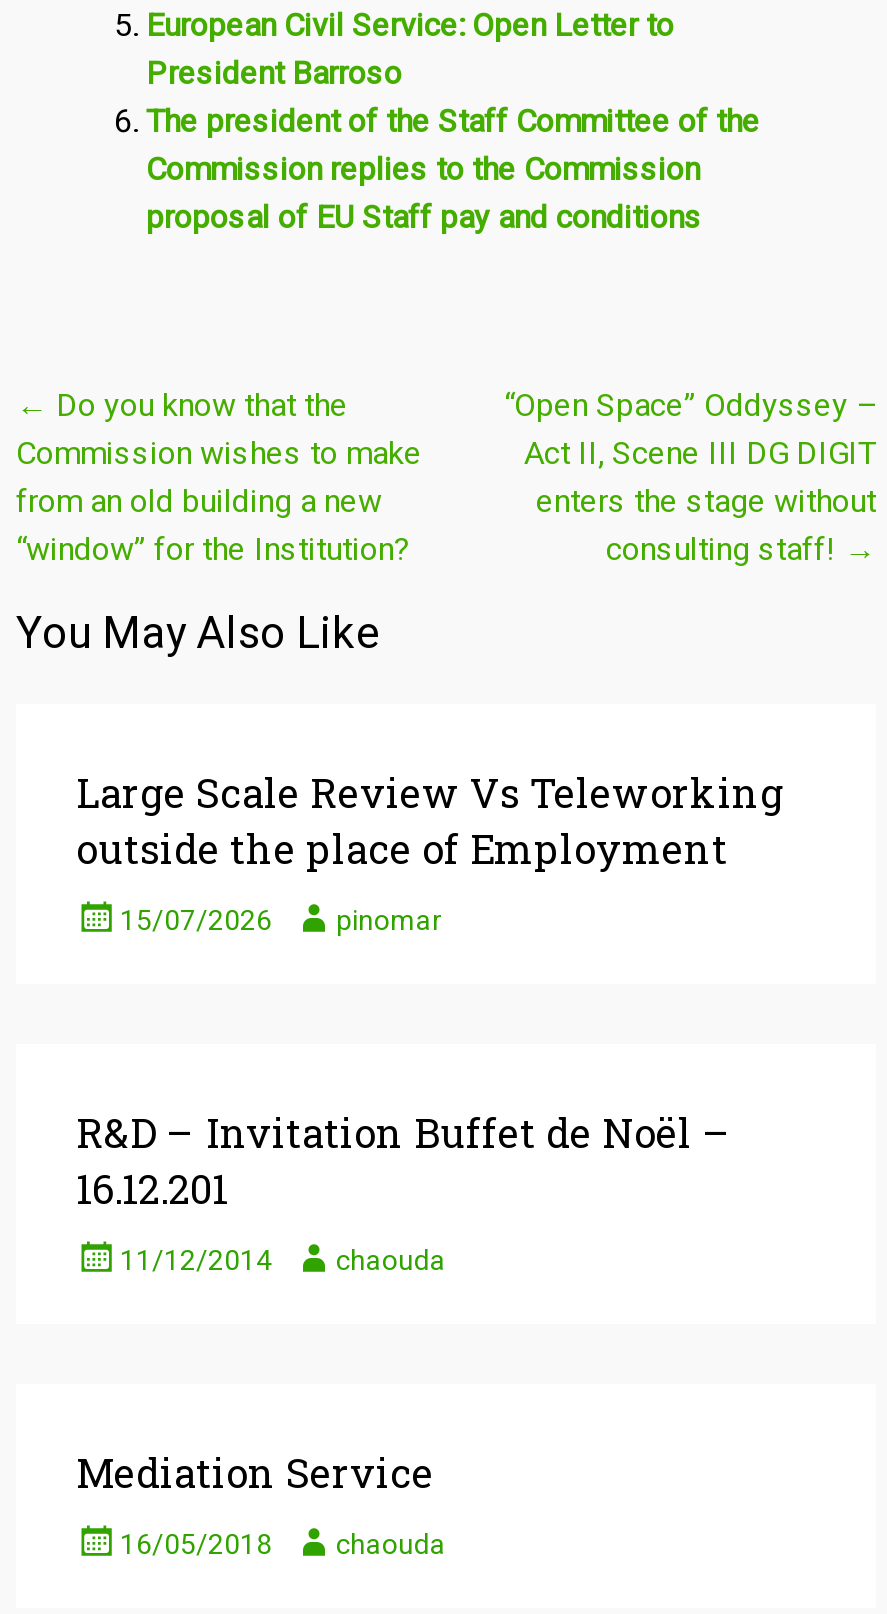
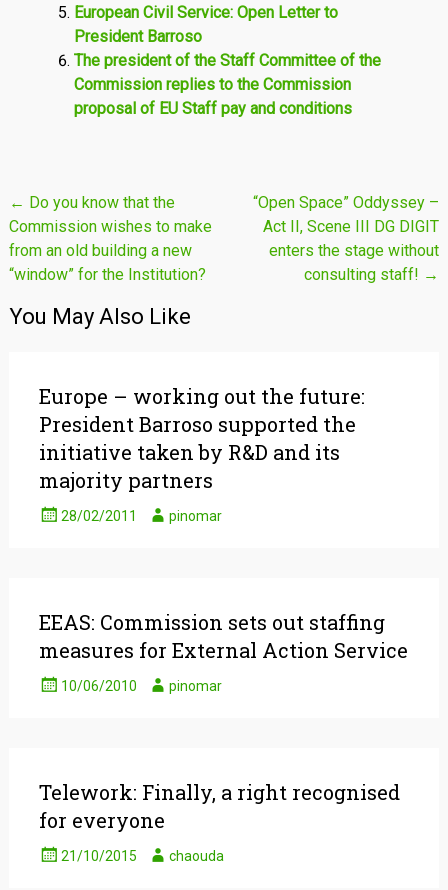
[76,766,784,874] Large Scale Review Vs Teleworking | outside the place of Employment -> [39,383,365,493] Europe – working out the future: | President Barroso supported the | initiative taken by R&D and its | majority partners
[120,904,442,936] 15/07/2026 pinomar -> [61,508,222,524] 28/02/2011 pinomar
[76,1106,732,1214] R&D – Invitation Buffet de Noël – | 16.12.201 -> [39,609,408,663] EEAS: Commission sets out staffing | measures for External Action Service
[120,1244,446,1276] 11/12/2014 | chaouda -> [61,678,222,694] 10/06/2010 | pinomar
[76,1446,434,1498] Mediation Service -> [39,779,400,833] Telework: Finally, a right recognised | for everyone
[120,1528,446,1560] 16/05/2018 chaouda -> [61,848,224,864] 21/10/2015 chaouda

